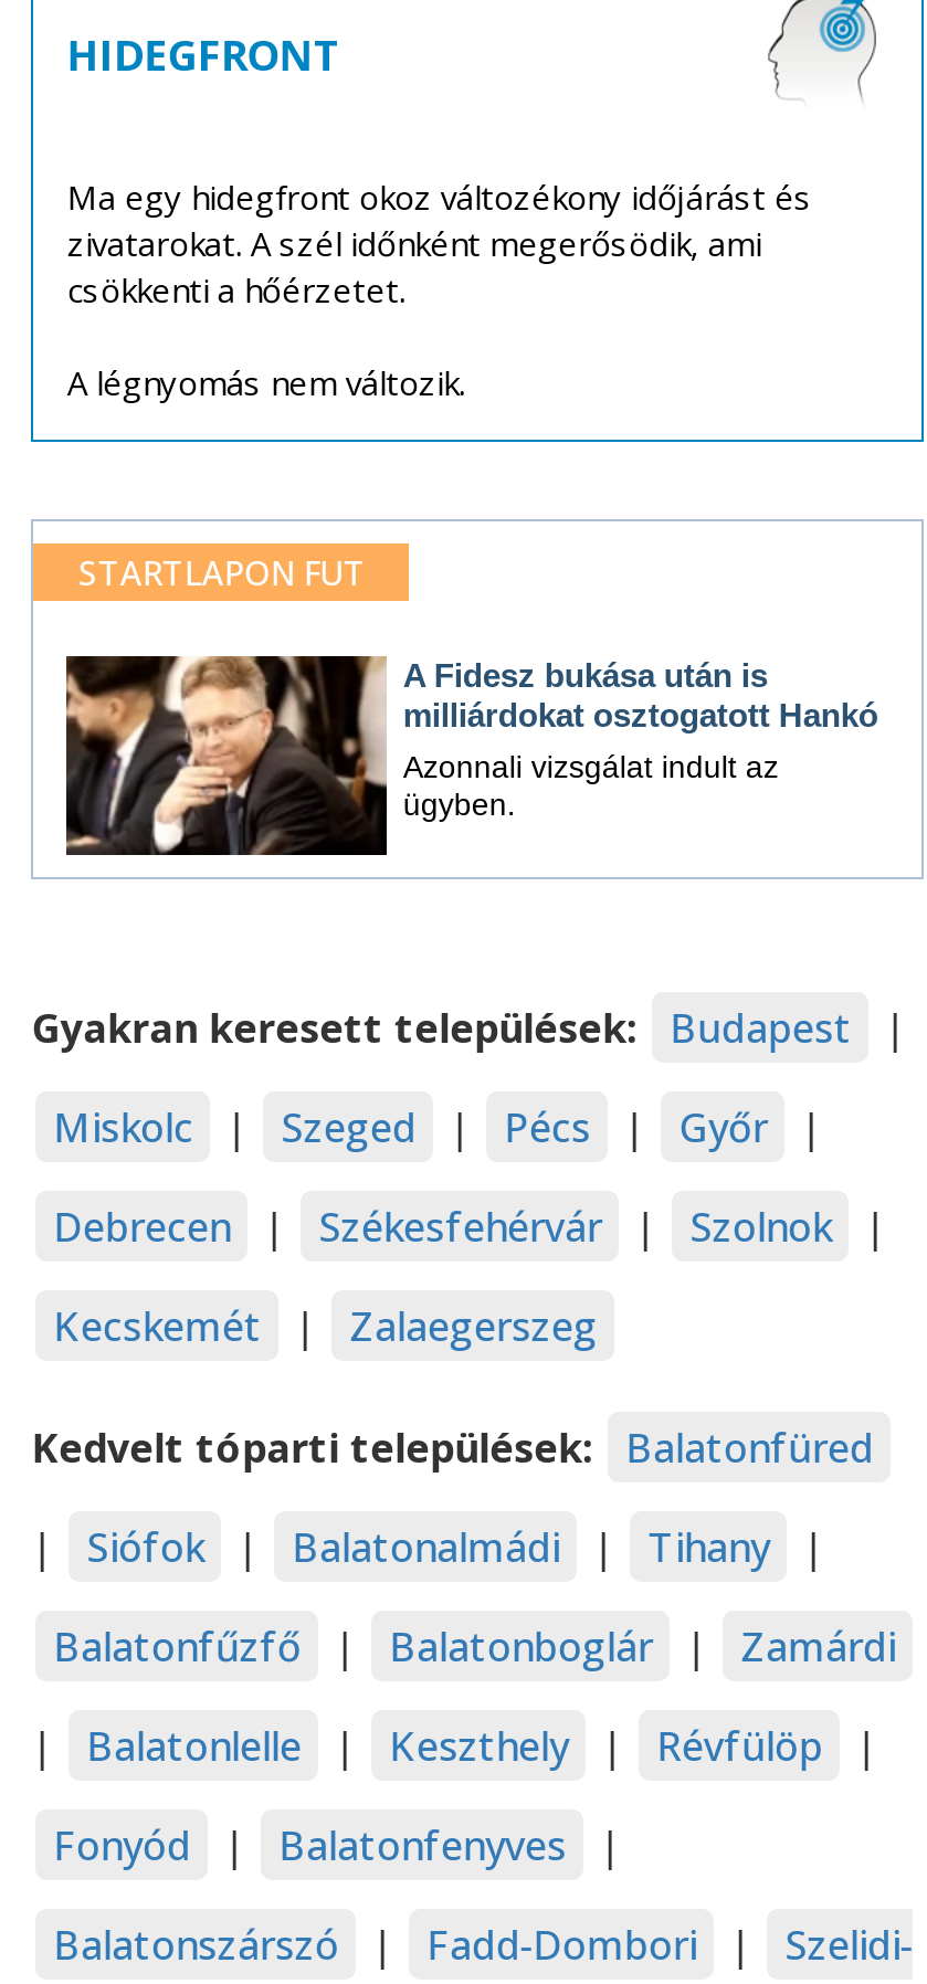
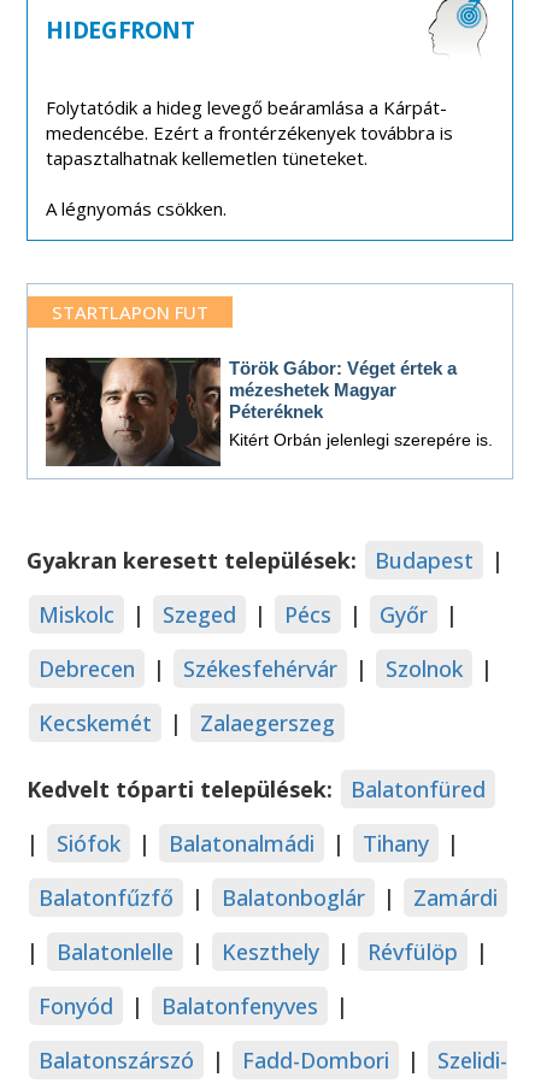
[67,175,812,312] Ma egy hidegfront okoz változékony időjárást és | zivatarokat. A szél időnként megerősödik, ami | csökkenti a hőérzetet. -> [46,95,454,170] Folytatódik a hideg levegő beáramlása a Kárpát- | medencébe. Ezért a frontérzékenyek továbbra is | tapasztalhatnak kellemetlen tüneteket.
[67,361,465,405] A légnyomás nem változik. -> [46,197,227,221] A légnyomás csökken.
[64,654,878,857] [image] | A Fidesz bukása után is | milliárdokat osztogatott Hankó | Azonnali vizsgálat indult az | ügyben. -> [45,357,493,467] [image] | Török Gábor: Véget értek a | mézeshetek Magyar | Péteréknek | Kitért Orbán jelenlegi szerepére is.

